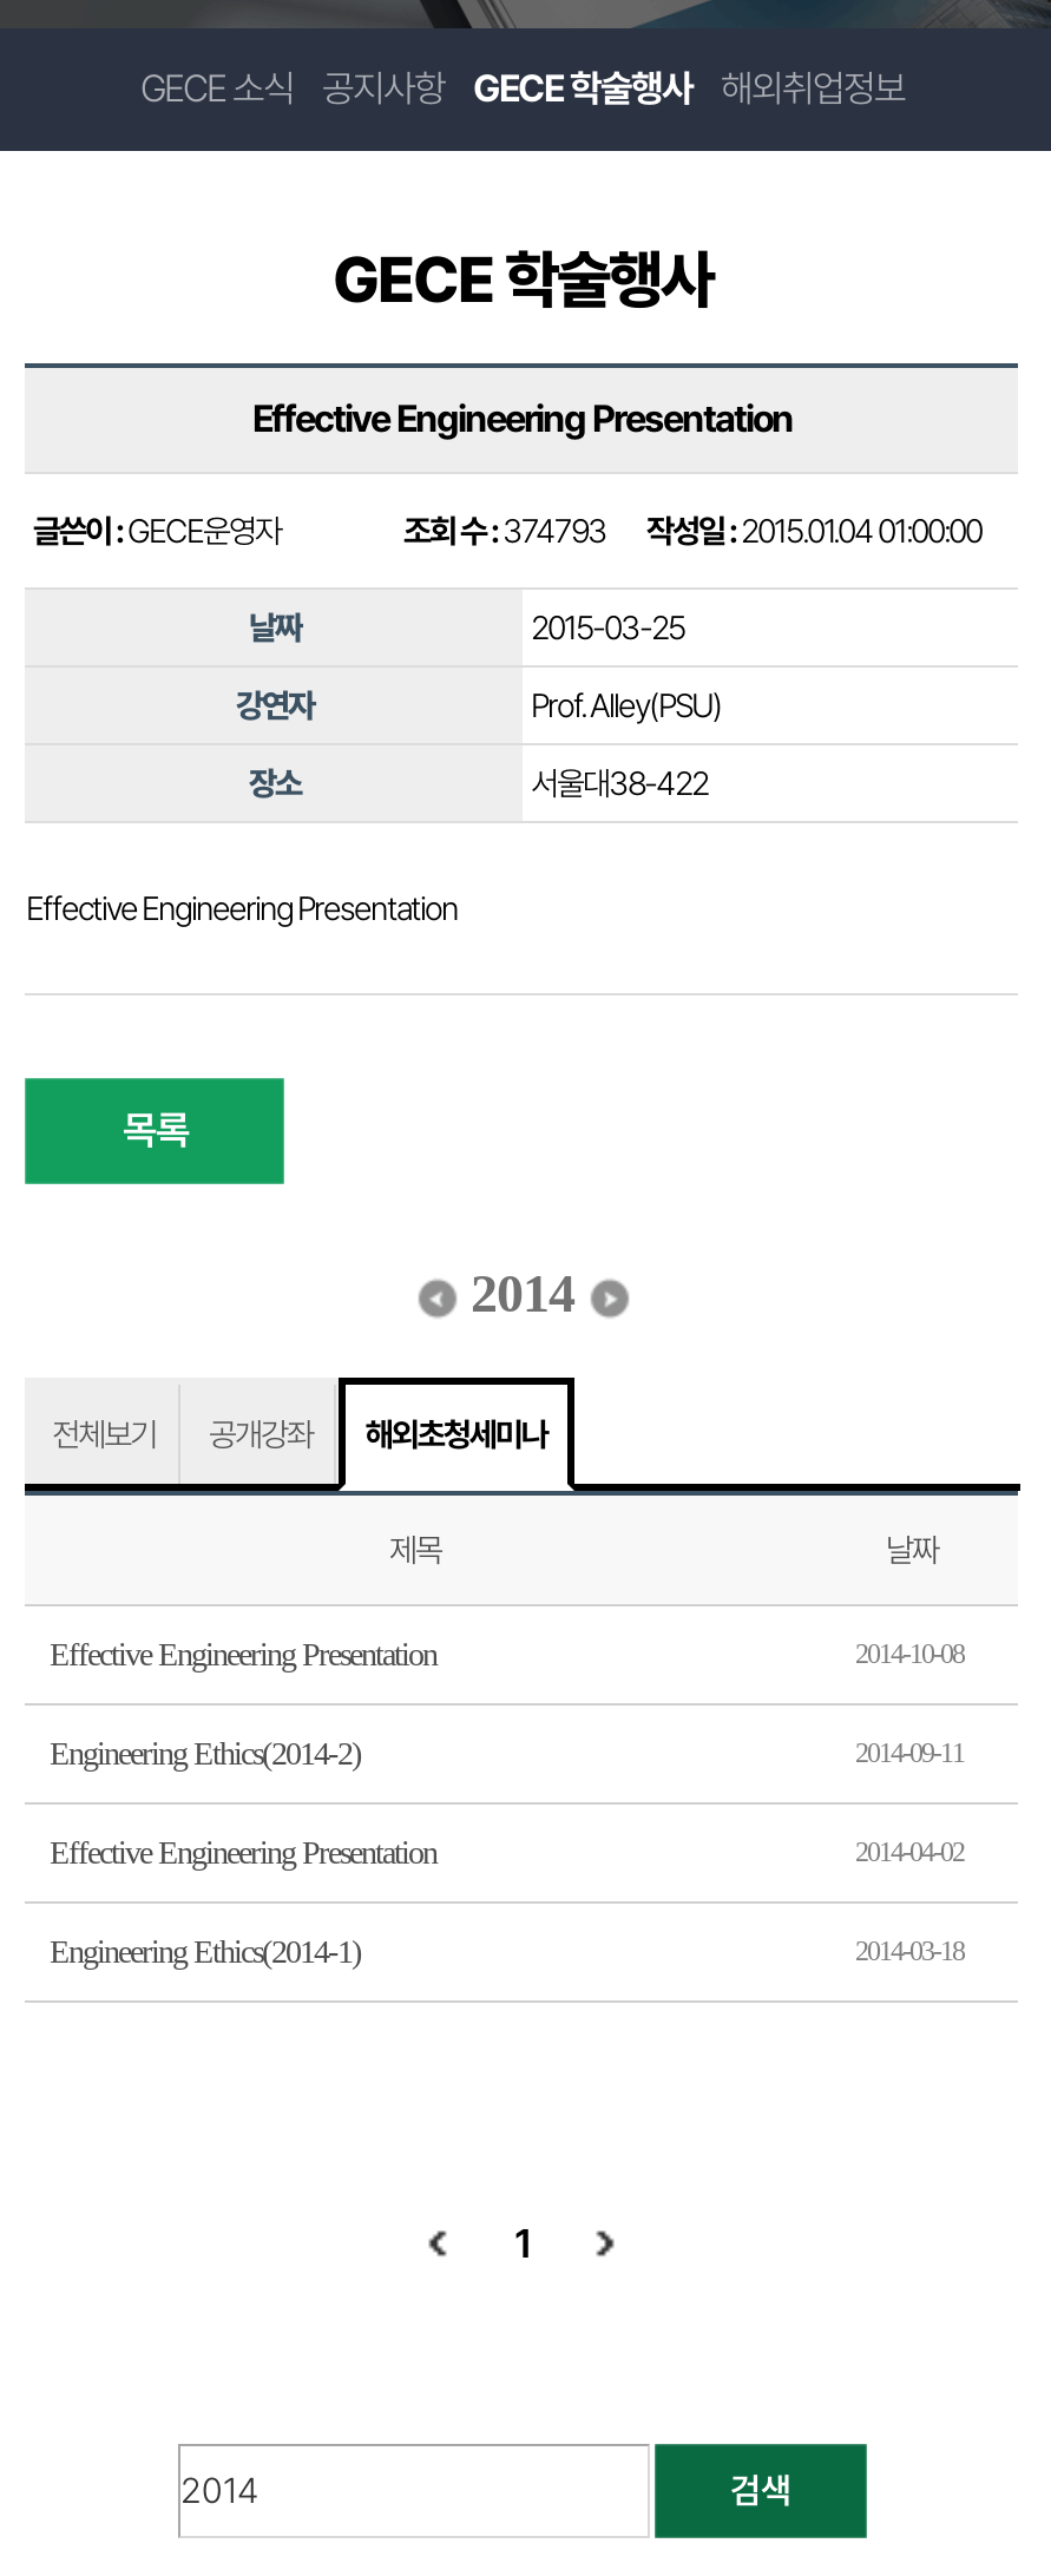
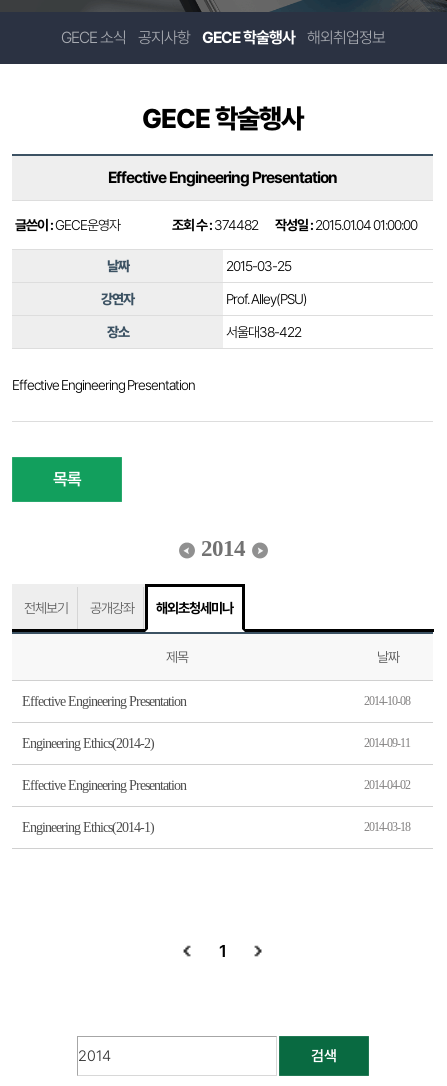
[403,512,981,550] 조회 수 : 374793 작성일 : 2015.01.04 01:00:00 -> [172,217,417,233] 조회 수 : 374482 작성일 : 2015.01.04 01:00:00

